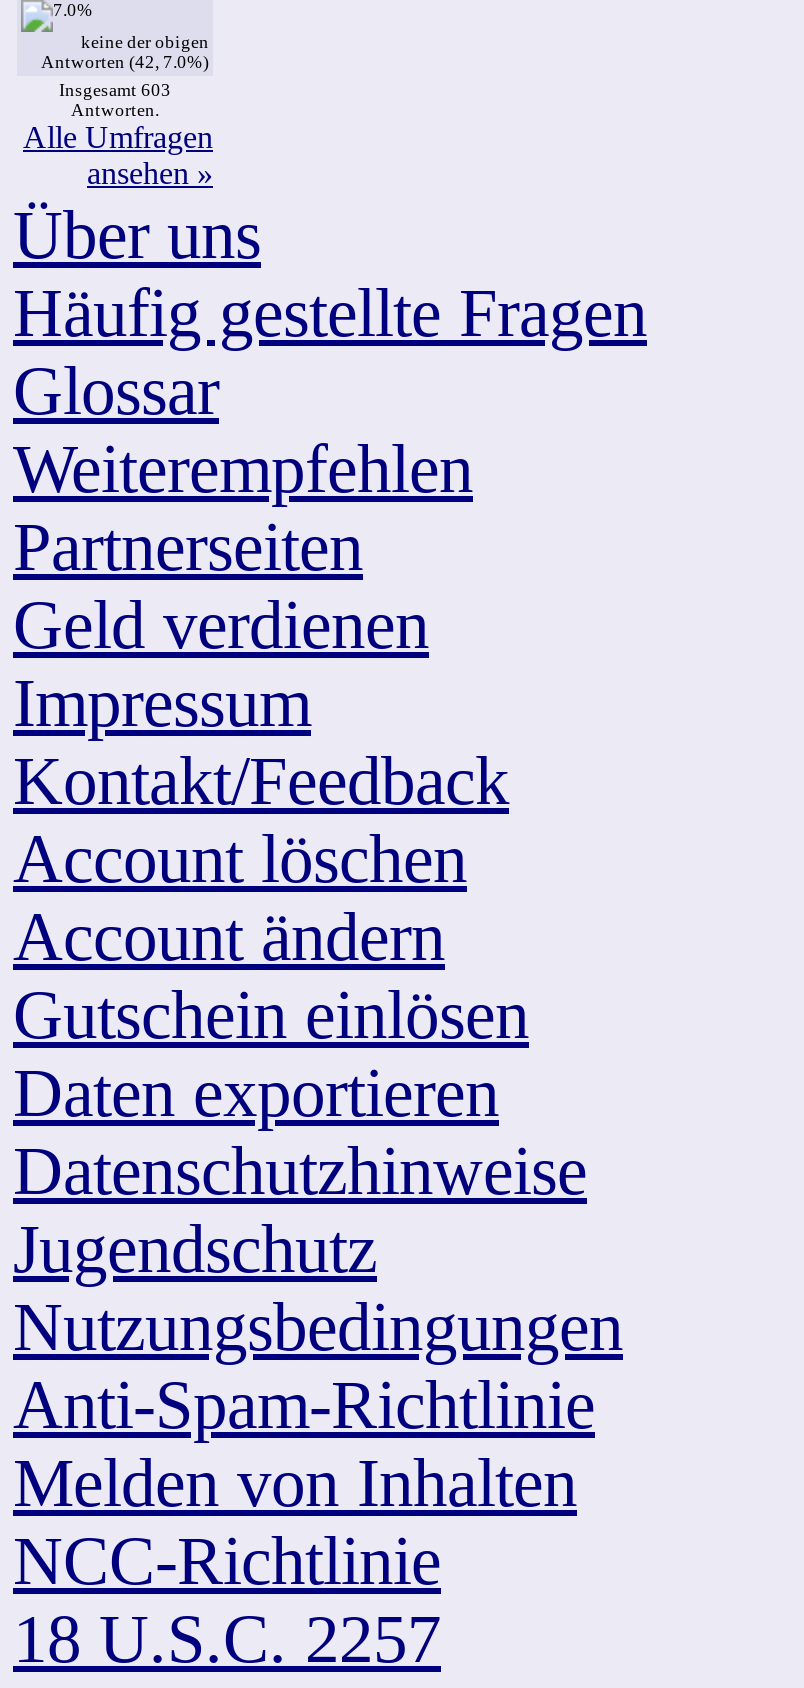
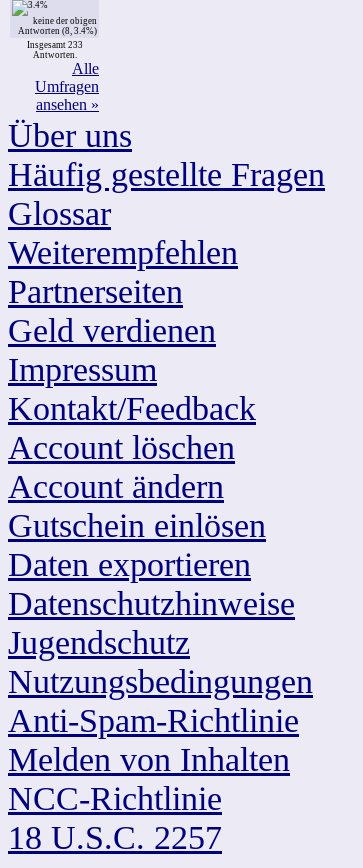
[41,53,209,73] Antworten (42, 7.0%) -> [18,26,97,36] Antworten (8, 3.4%)
[59,81,171,101] Insgesamt 603 -> [26,40,82,50] Insgesamt 233

